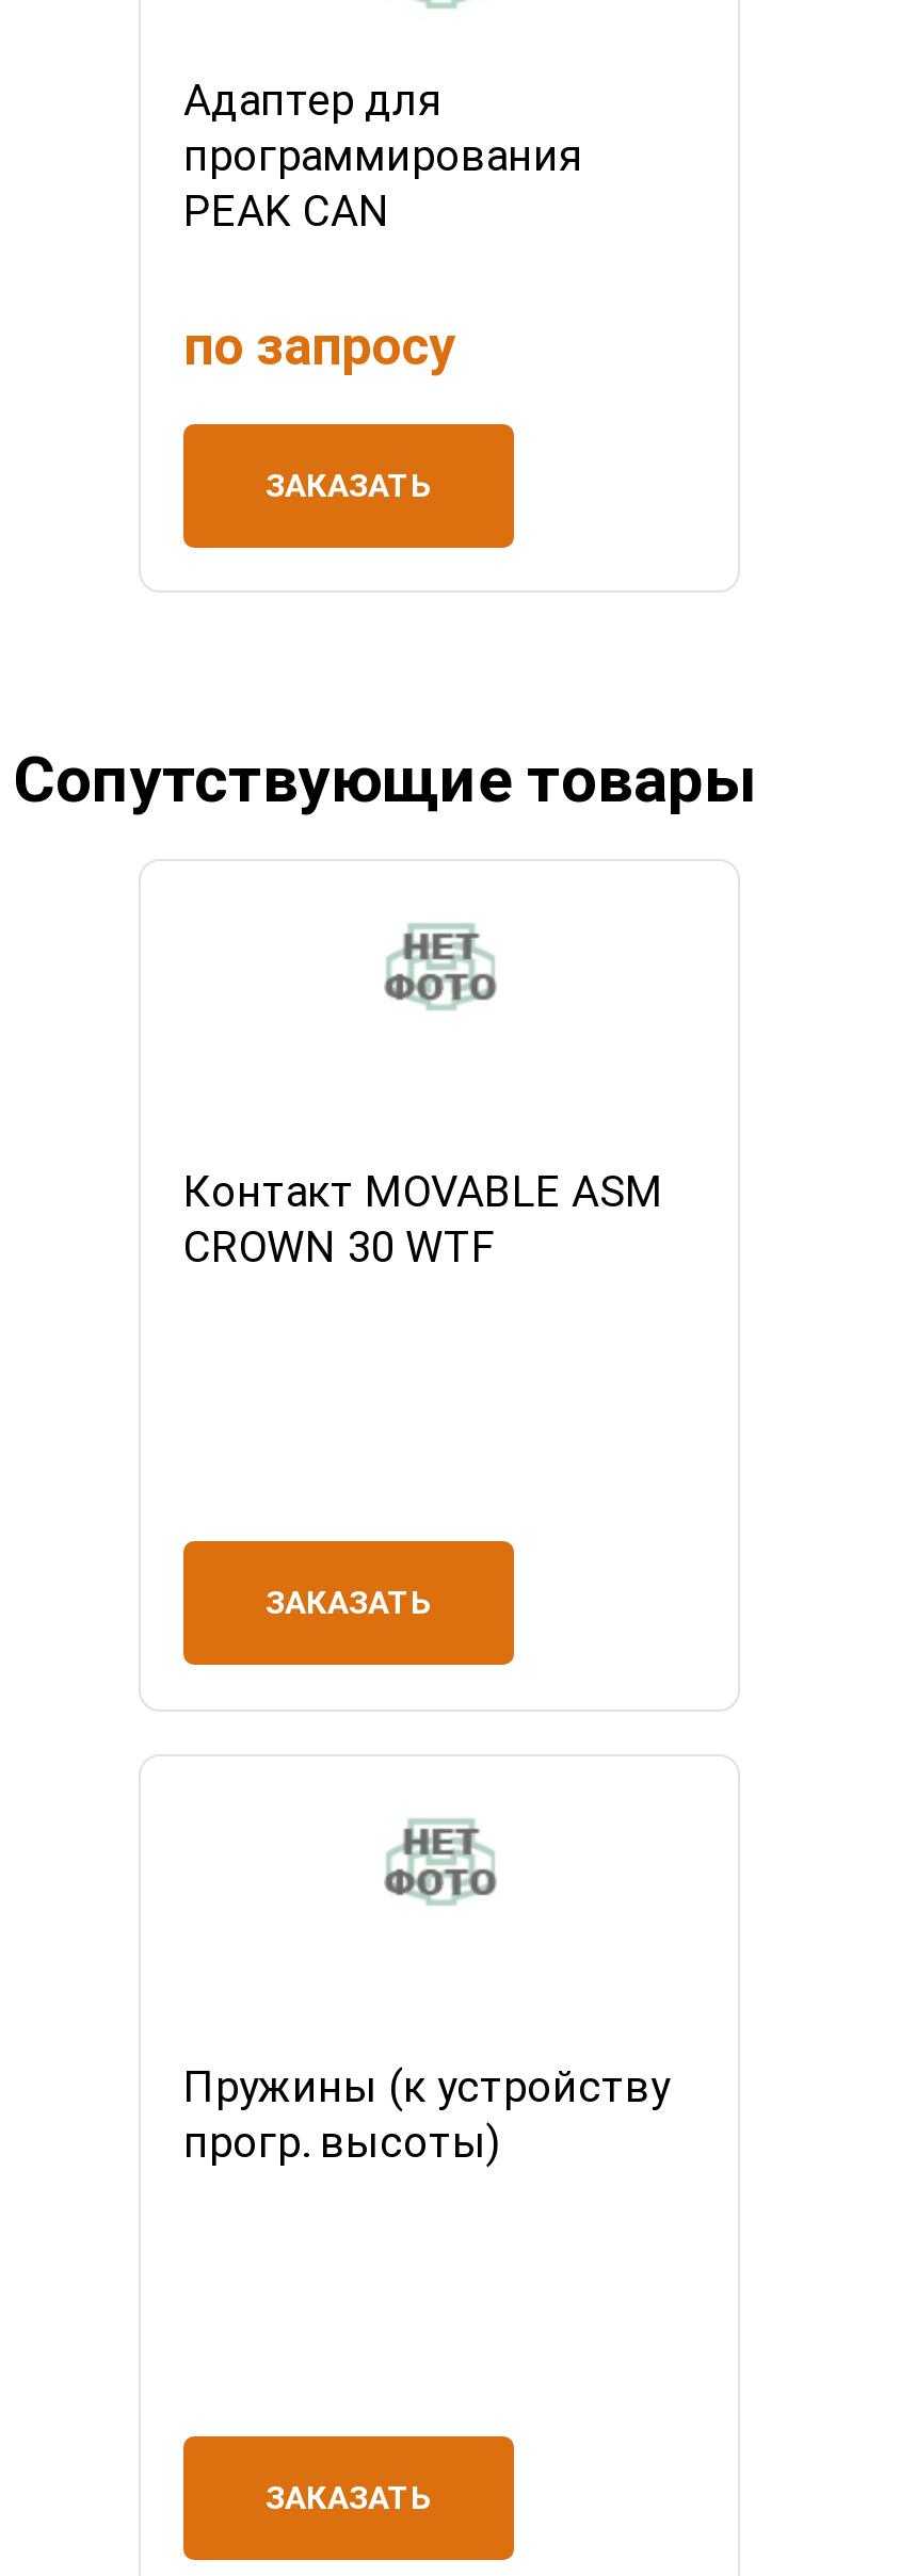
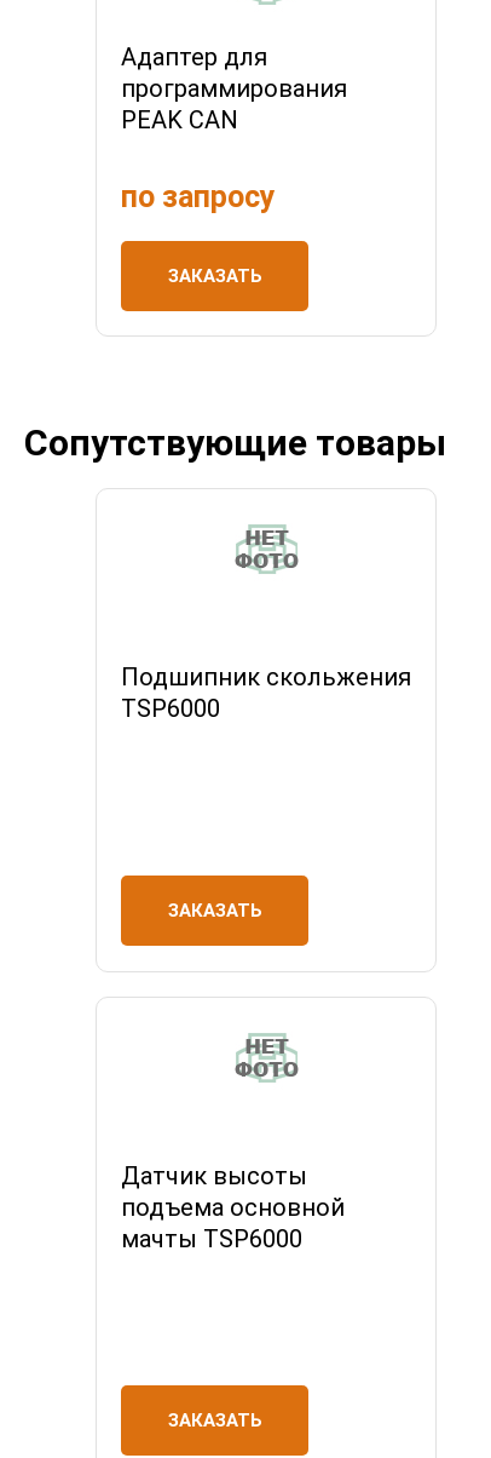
[183,1166,663,1273] Контакт MOVABLE ASM | CROWN 30 WTF -> [121,663,411,723] Подшипник скольжения | TSP6000
[183,2062,670,2168] Пружины (к устройству | прогр. высоты) -> [121,1161,345,1253] Датчик высоты | подъема основной | мачты TSP6000

